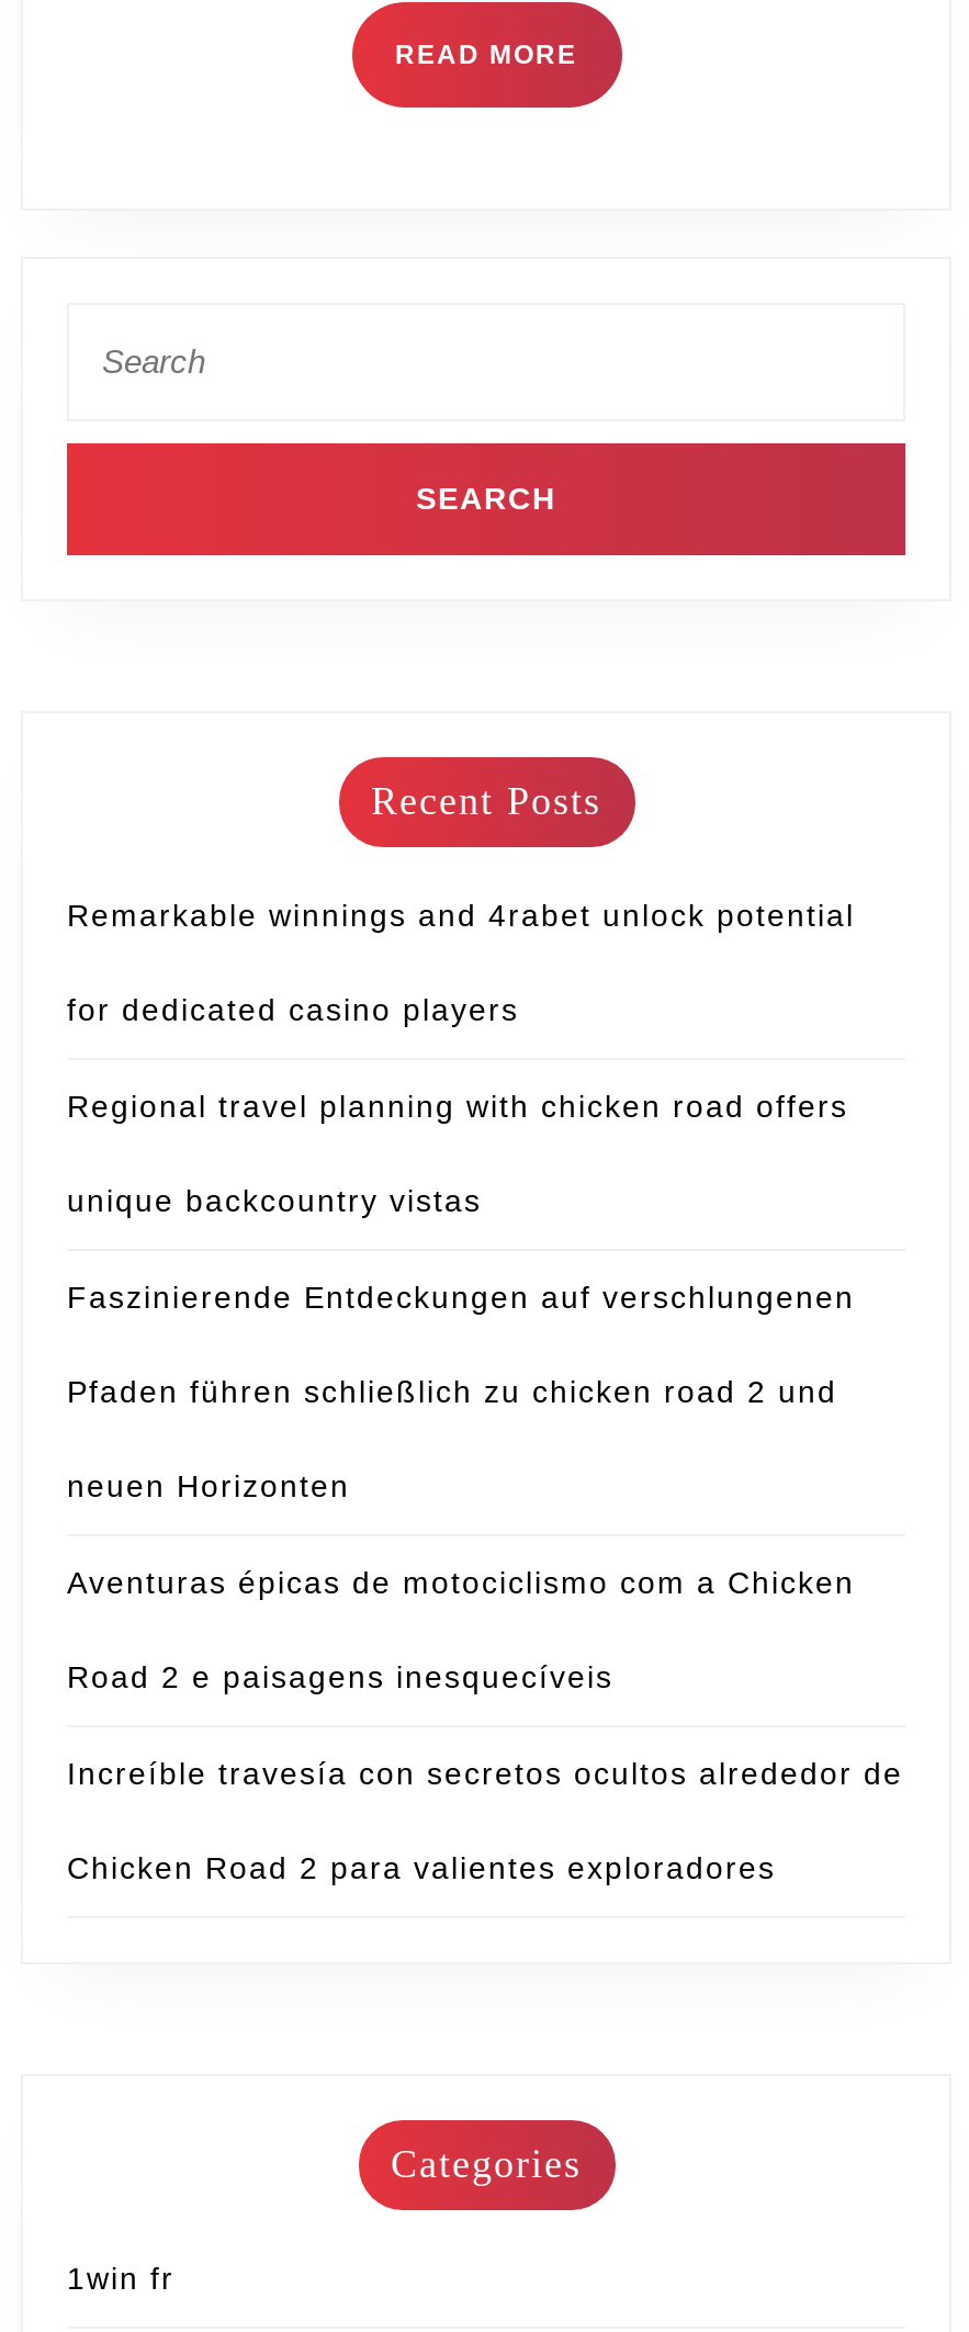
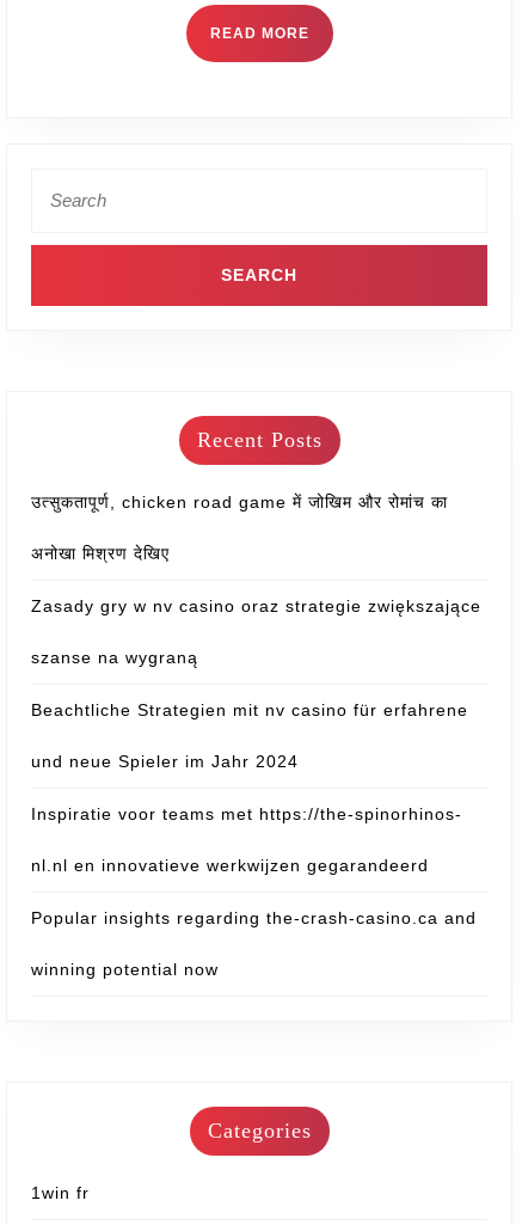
[67,899,903,1886] Remarkable winnings and 4rabet unlock potential | for dedicated casino players | Regional travel planning with chicken road offers | unique backcountry vistas | Faszinierende Entdeckungen auf verschlungenen | Pfaden führen schließlich zu chicken road 2 und | neuen Horizonten | Aventuras épicas de motociclismo com a Chicken | Road 2 e paisagens inesquecíveis | Increíble travesía con secretos ocultos alrededor de | Chicken Road 2 para valientes exploradores -> [31,493,481,979] उत्सुकतापूर्ण, chicken road game में जोखिम और रोमांच का | अनोखा मिश्रण देखिए | Zasady gry w nv casino oraz strategie zwiększające | szanse na wygraną | Beachtliche Strategien mit nv casino für erfahrene | und neue Spieler im Jahr 2024 | Inspiratie voor teams met https://the-spinorhinos- | nl.nl en innovatieve werkwijzen gegarandeerd | Popular insights regarding the-crash-casino.ca and | winning potential now

